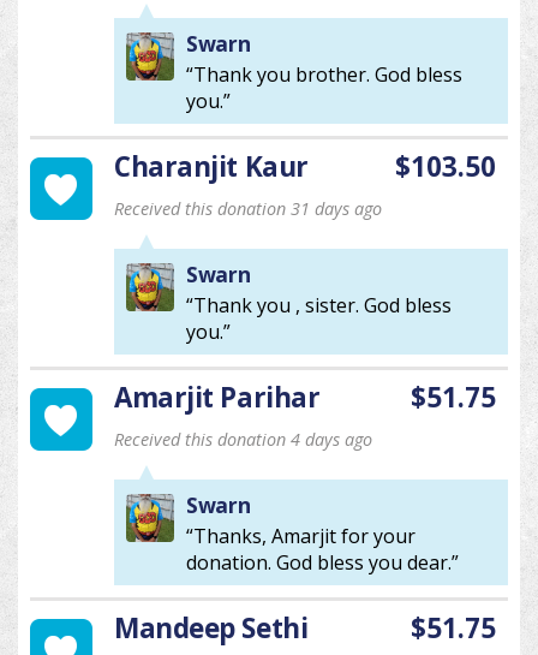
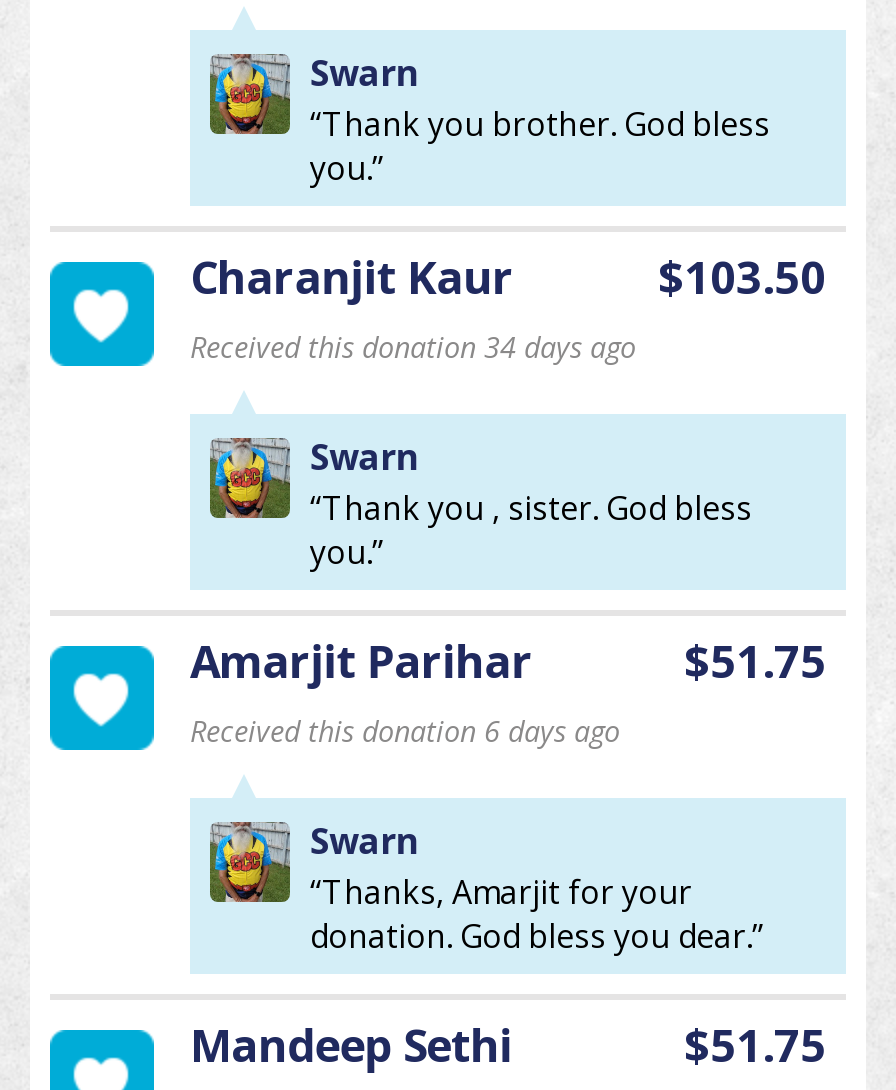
[114,197,382,220] Received this donation 31 days ago -> [190,328,636,366] Received this donation 34 days ago
[114,428,372,450] Received this donation 4 days ago -> [190,712,620,750] Received this donation 6 days ago

